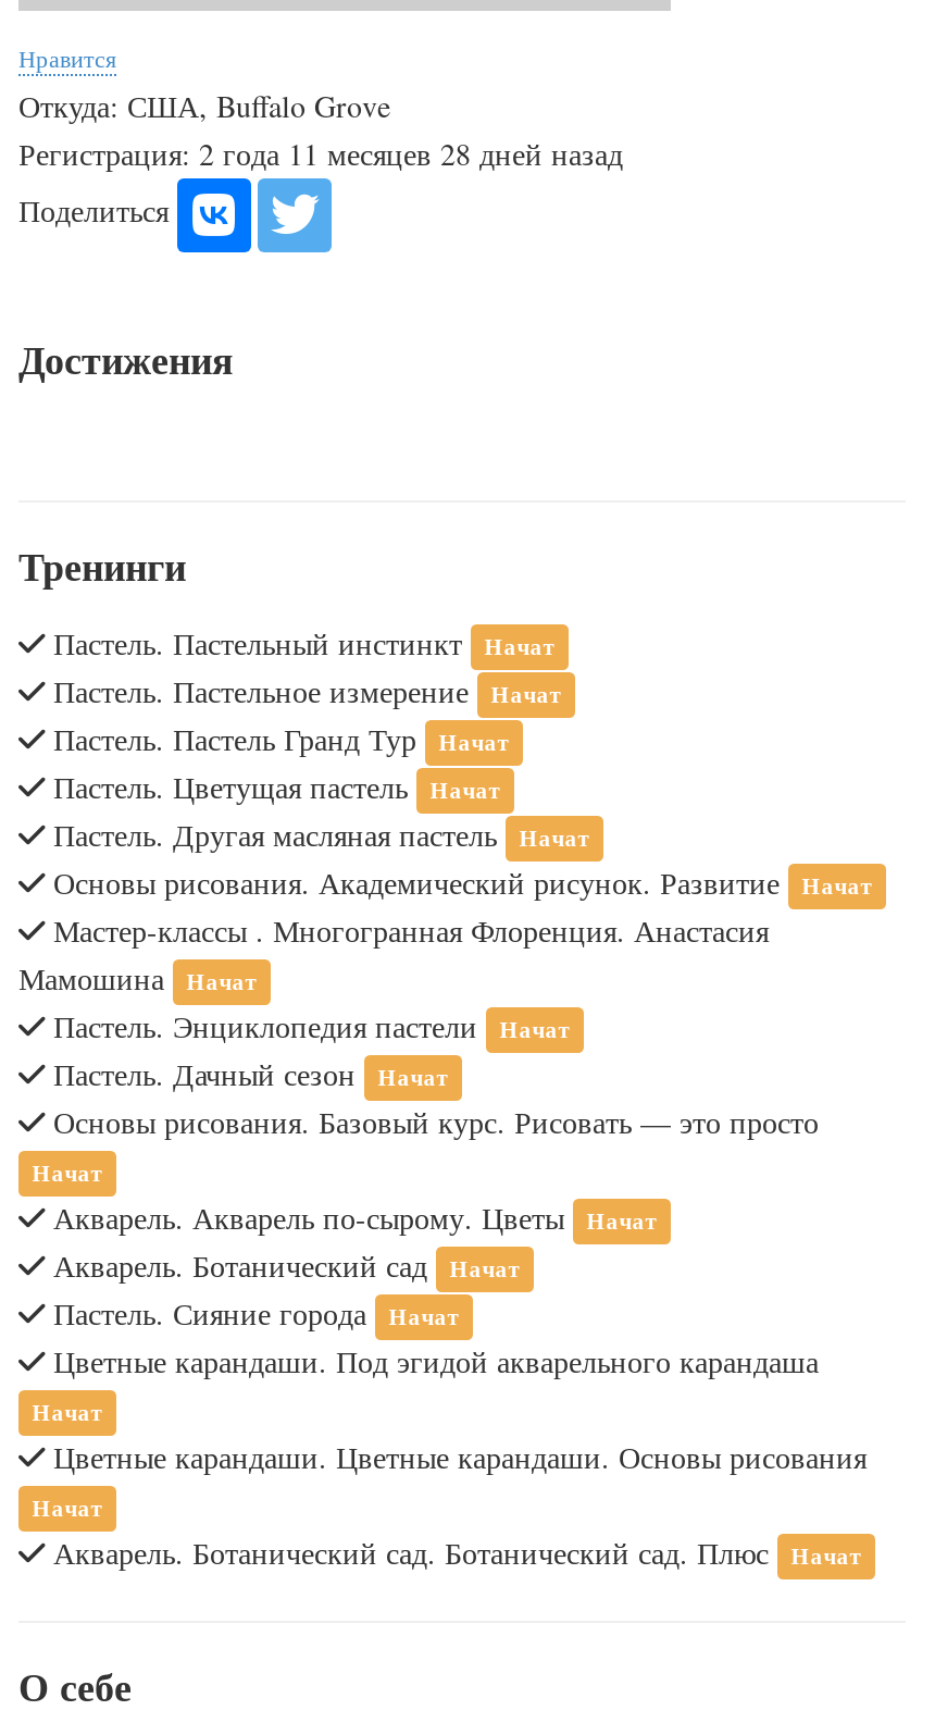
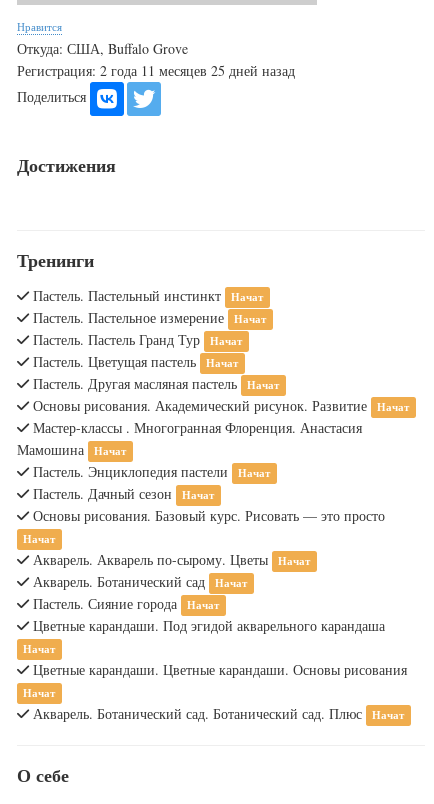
[18,133,623,174] Регистрация: 2 года 11 месяцев 28 дней назад -> [17,61,295,80] Регистрация: 2 года 11 месяцев 25 дней назад

